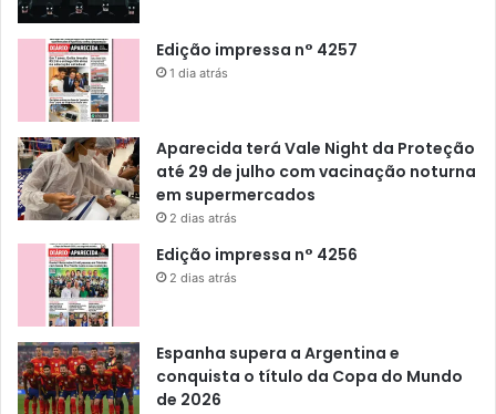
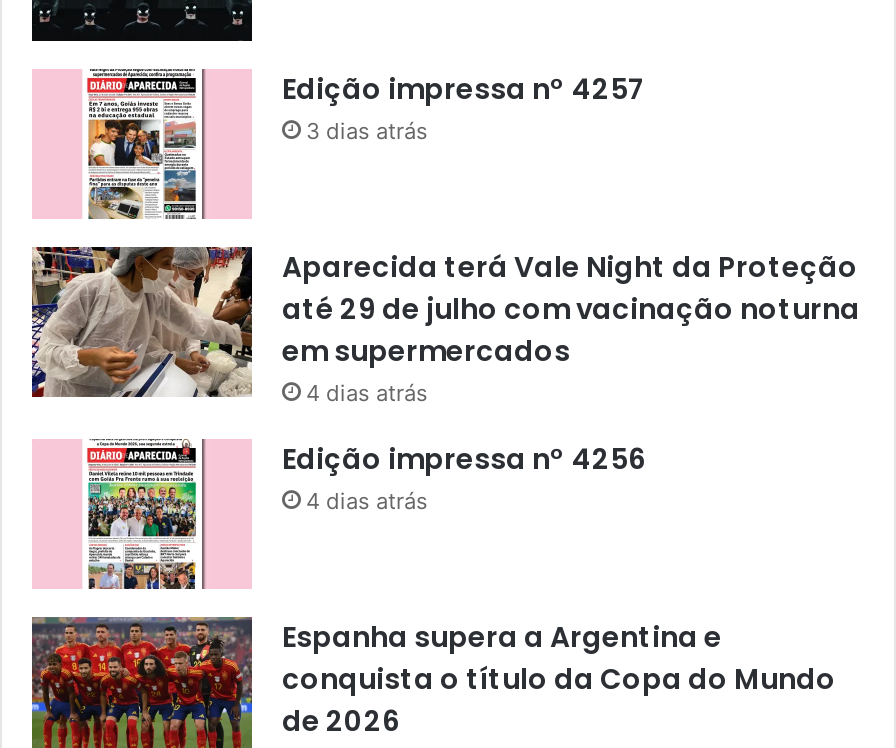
[169,65,228,81] 1 dia atrás -> [306,118,428,146] 3 dias atrás
[169,210,237,226] 2 dias atrás -> [306,380,428,408] 4 dias atrás
[169,270,237,285] 2 dias atrás -> [306,488,428,516] 4 dias atrás

